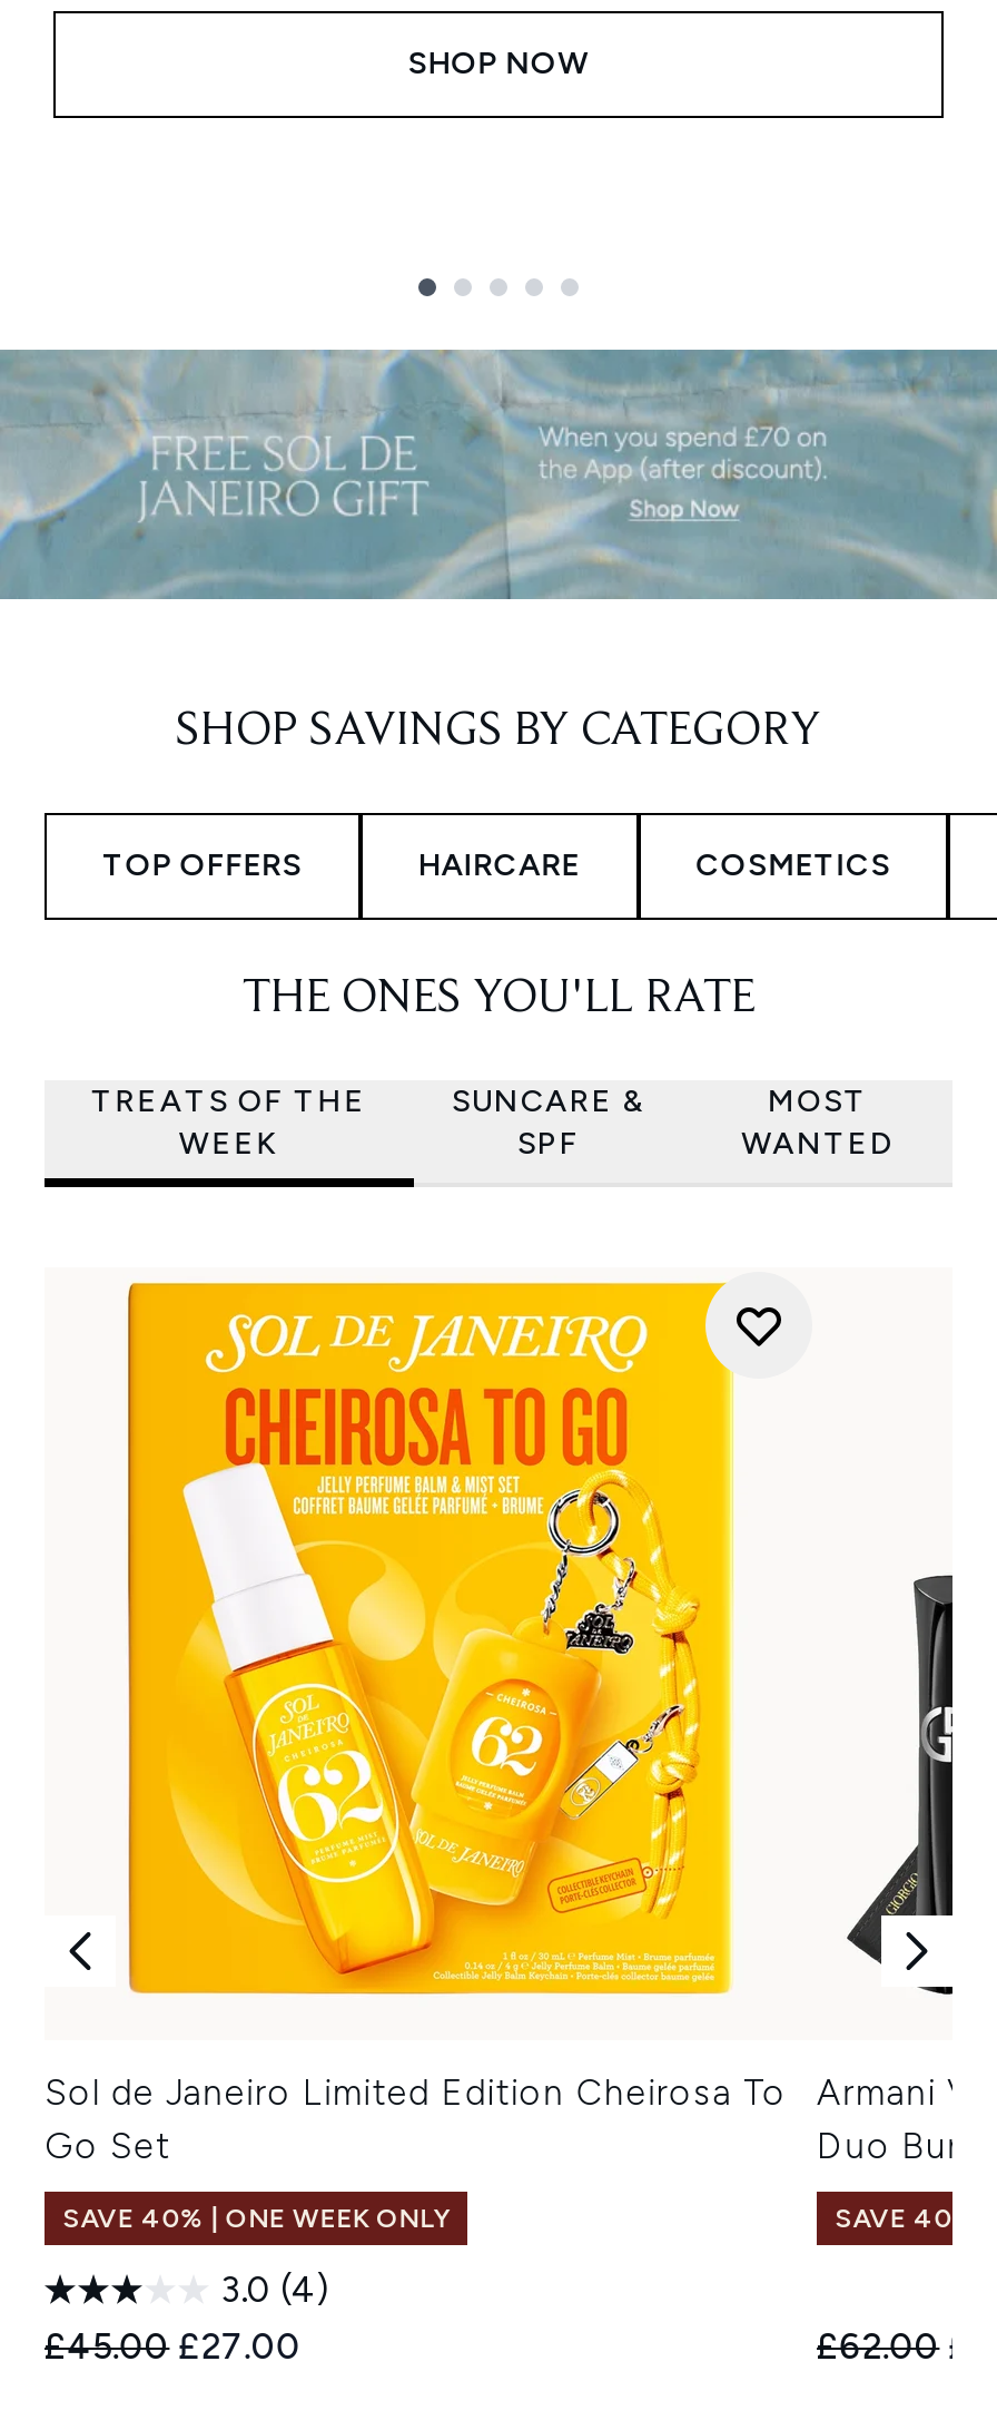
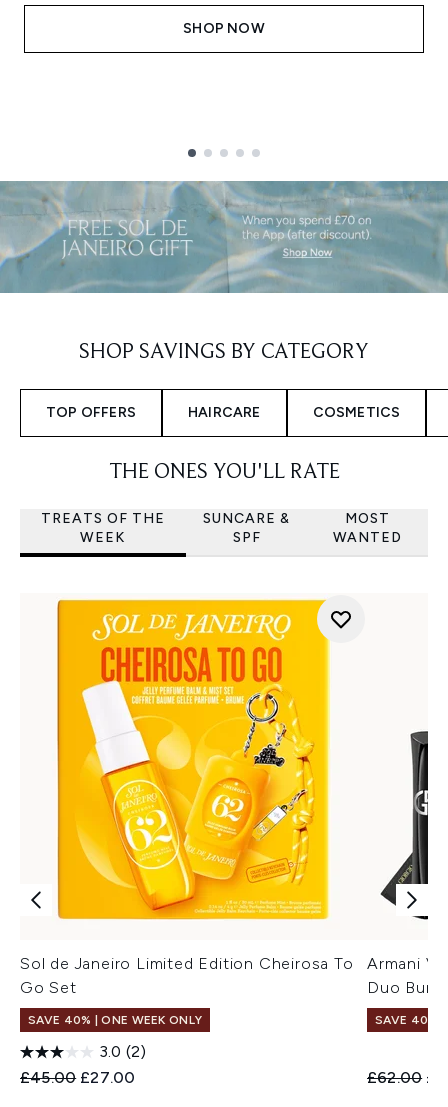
[220,2268,329,2310] 3.0 (4) -> [99,1042,146,1061] 3.0 (2)

